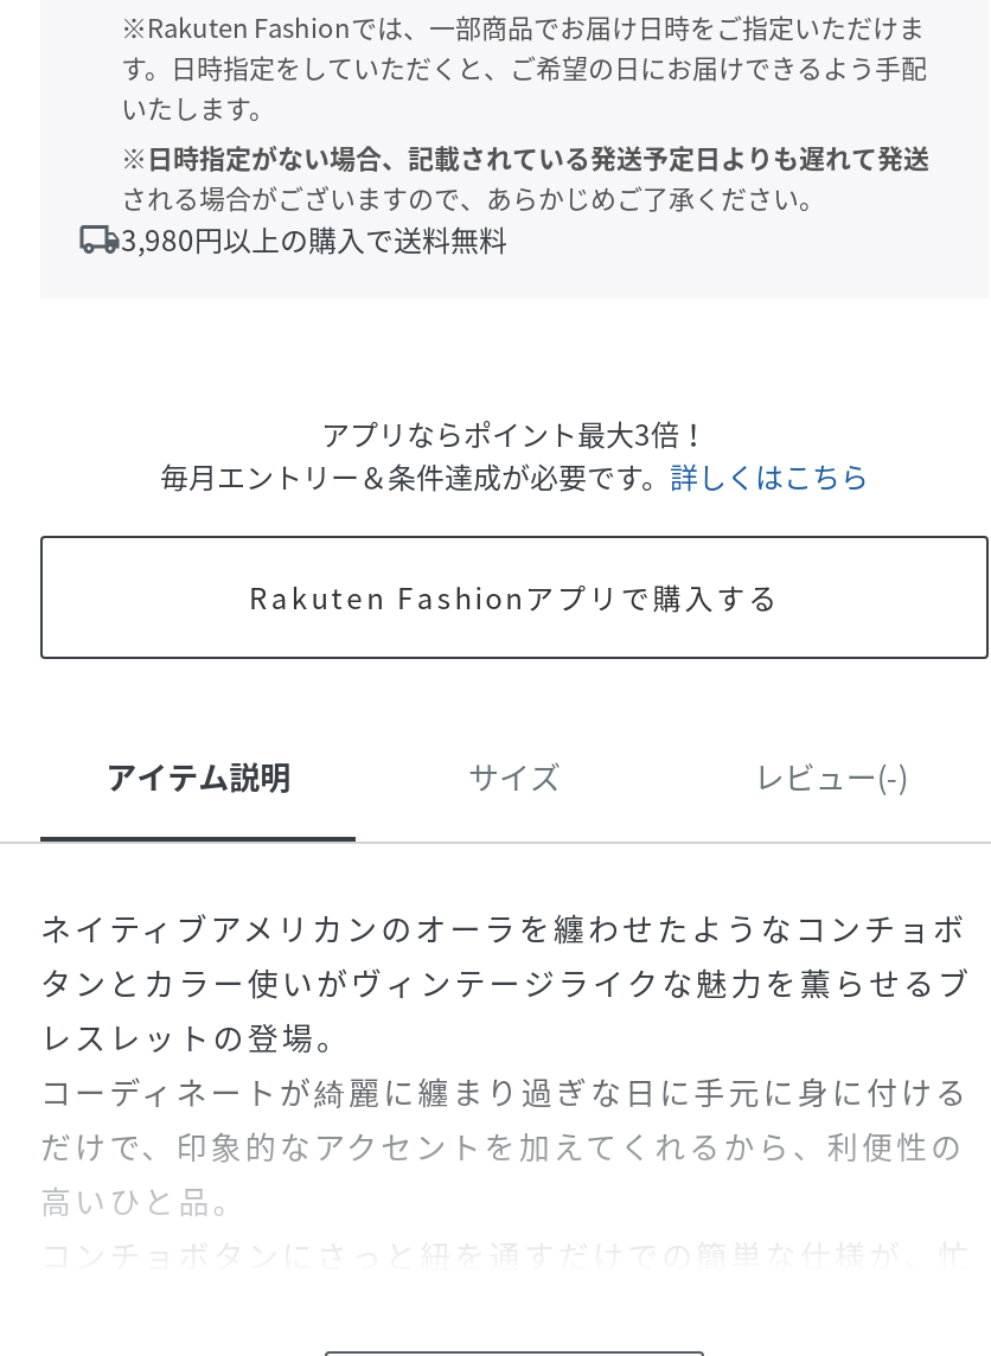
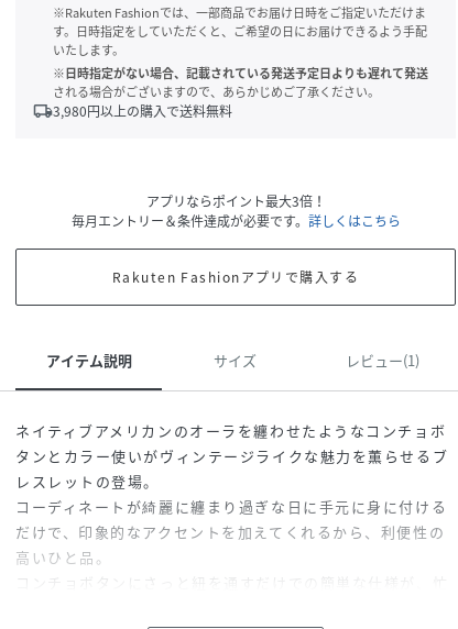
[753,753,908,798] レビュー(-) -> [345,349,419,370] レビュー(1)

